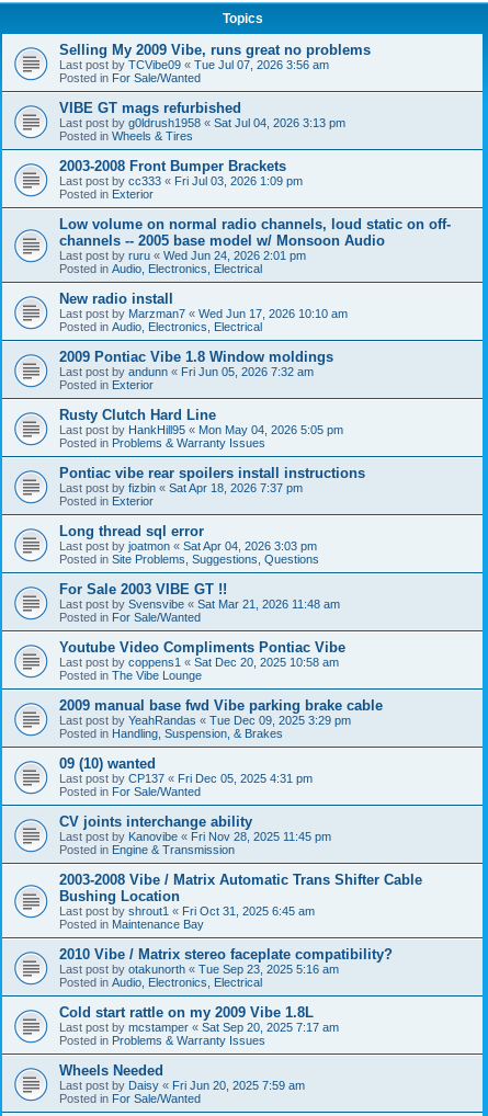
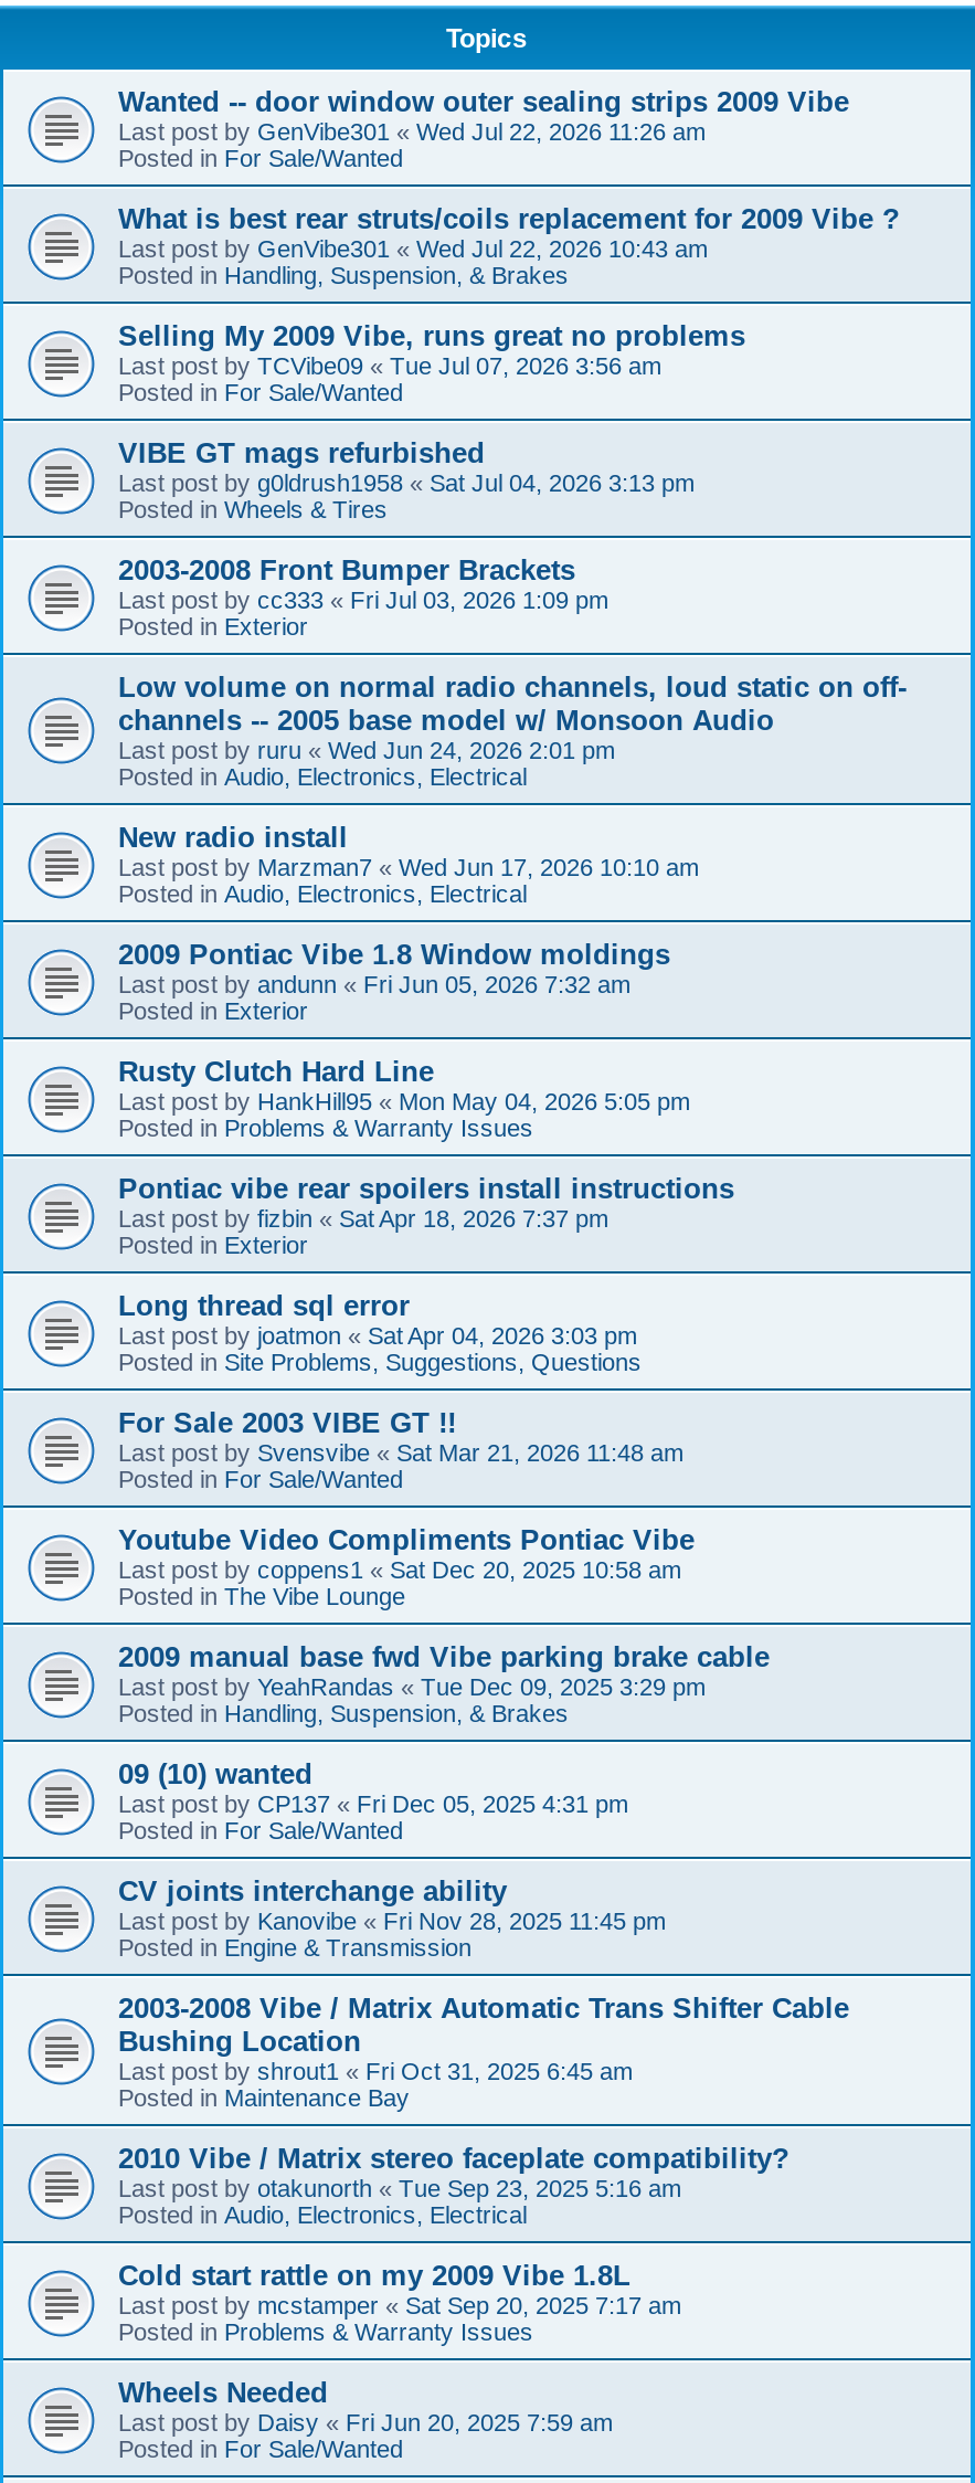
none -> [118,84,900,287] Wanted -- door window outer sealing strips 2009 Vibe | Last post by GenVibe301 «Wed Jul 22, 2026 11:26 am | Posted in For Sale/Wanted | What is best rear struts/coils replacement for 2009 Vibe ? | Last post by GenVibe301 «Wed Jul 22, 2026 10:43 am | Posted in Handling, Suspension, & Brakes

